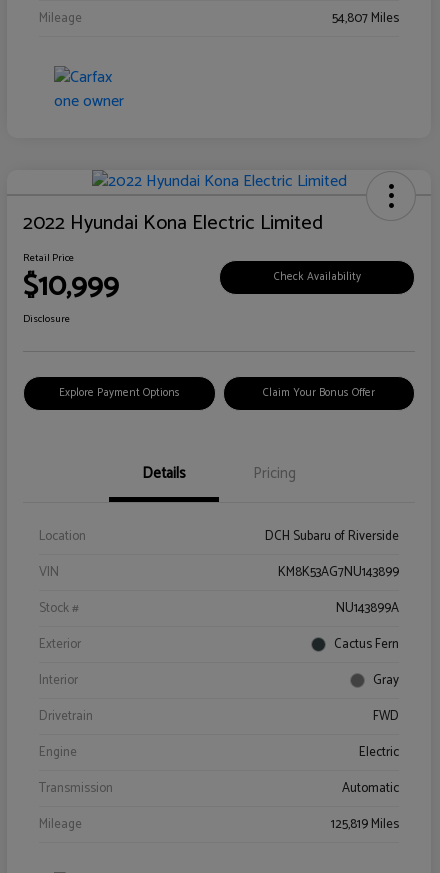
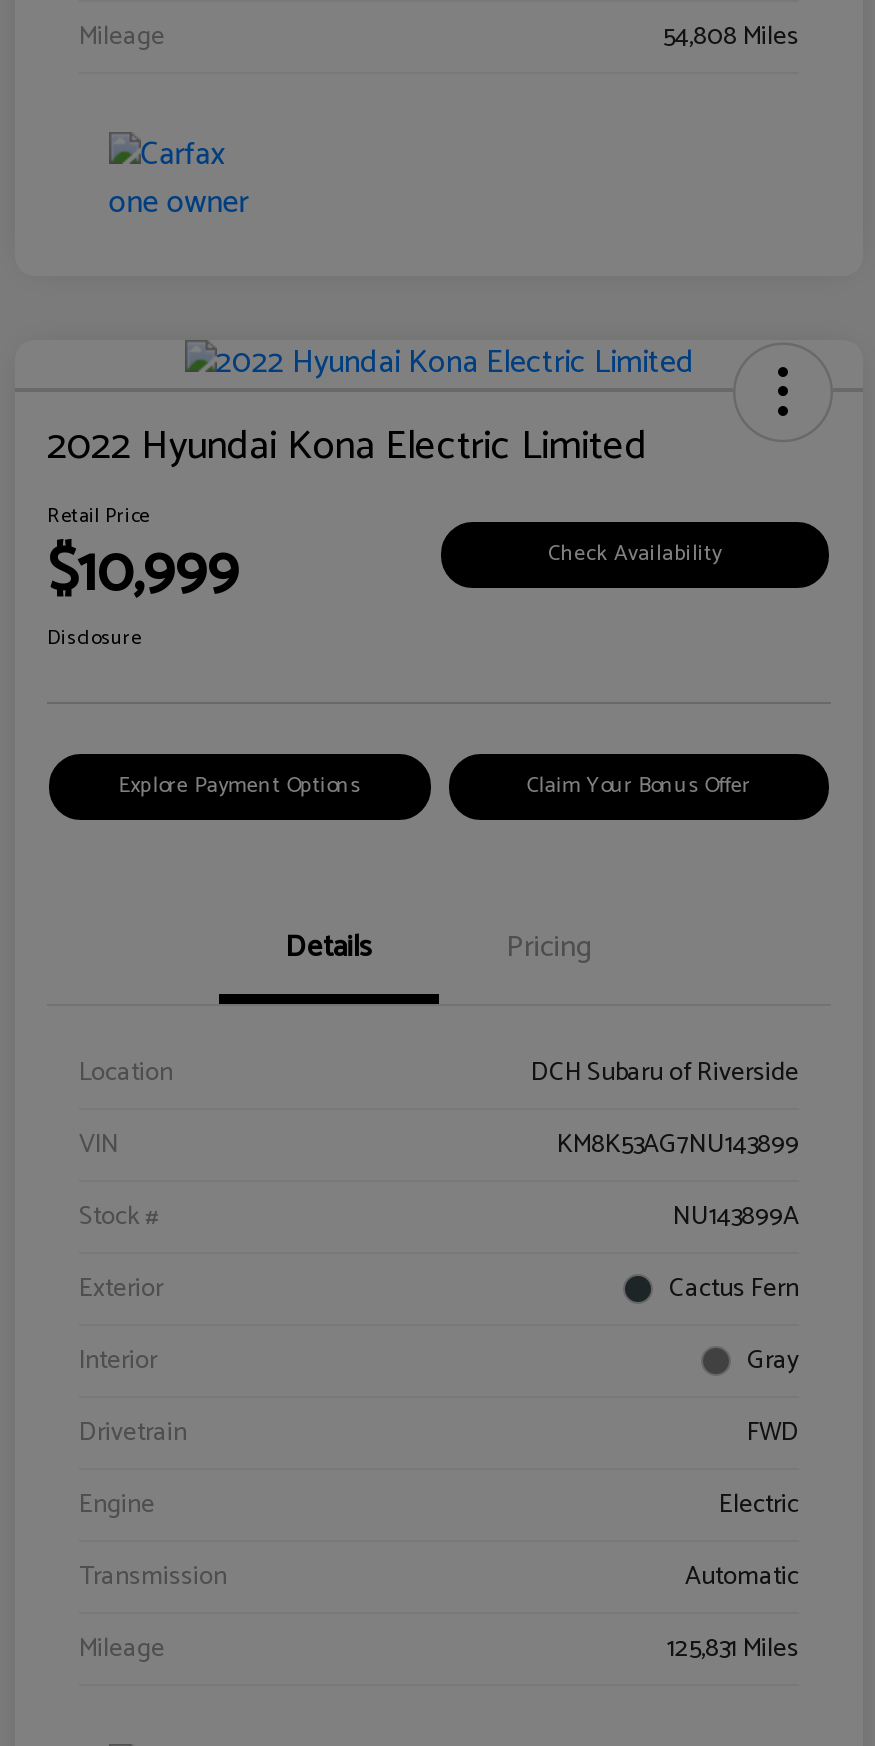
[332,8,399,29] 54,807 Miles -> [663,16,799,58] 54,808 Miles
[331,814,399,835] 125,819 Miles -> [667,1628,799,1670] 125,831 Miles

